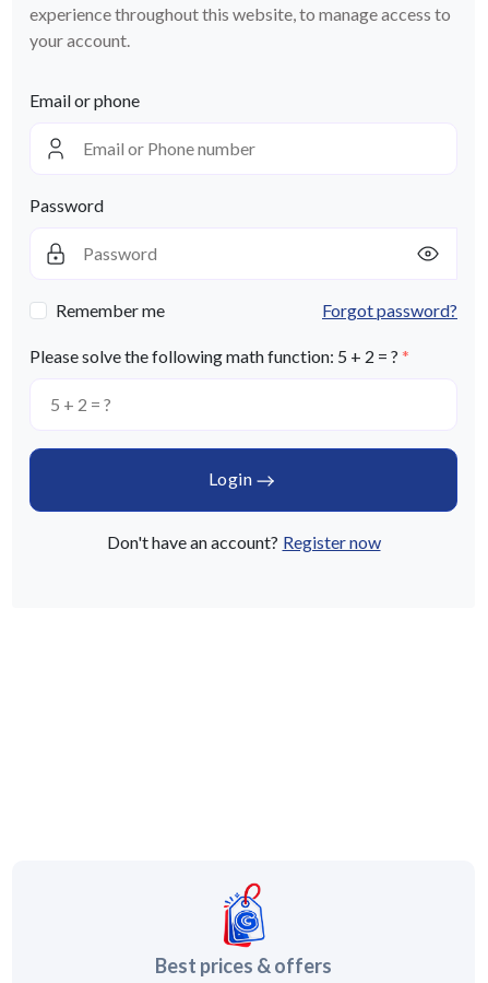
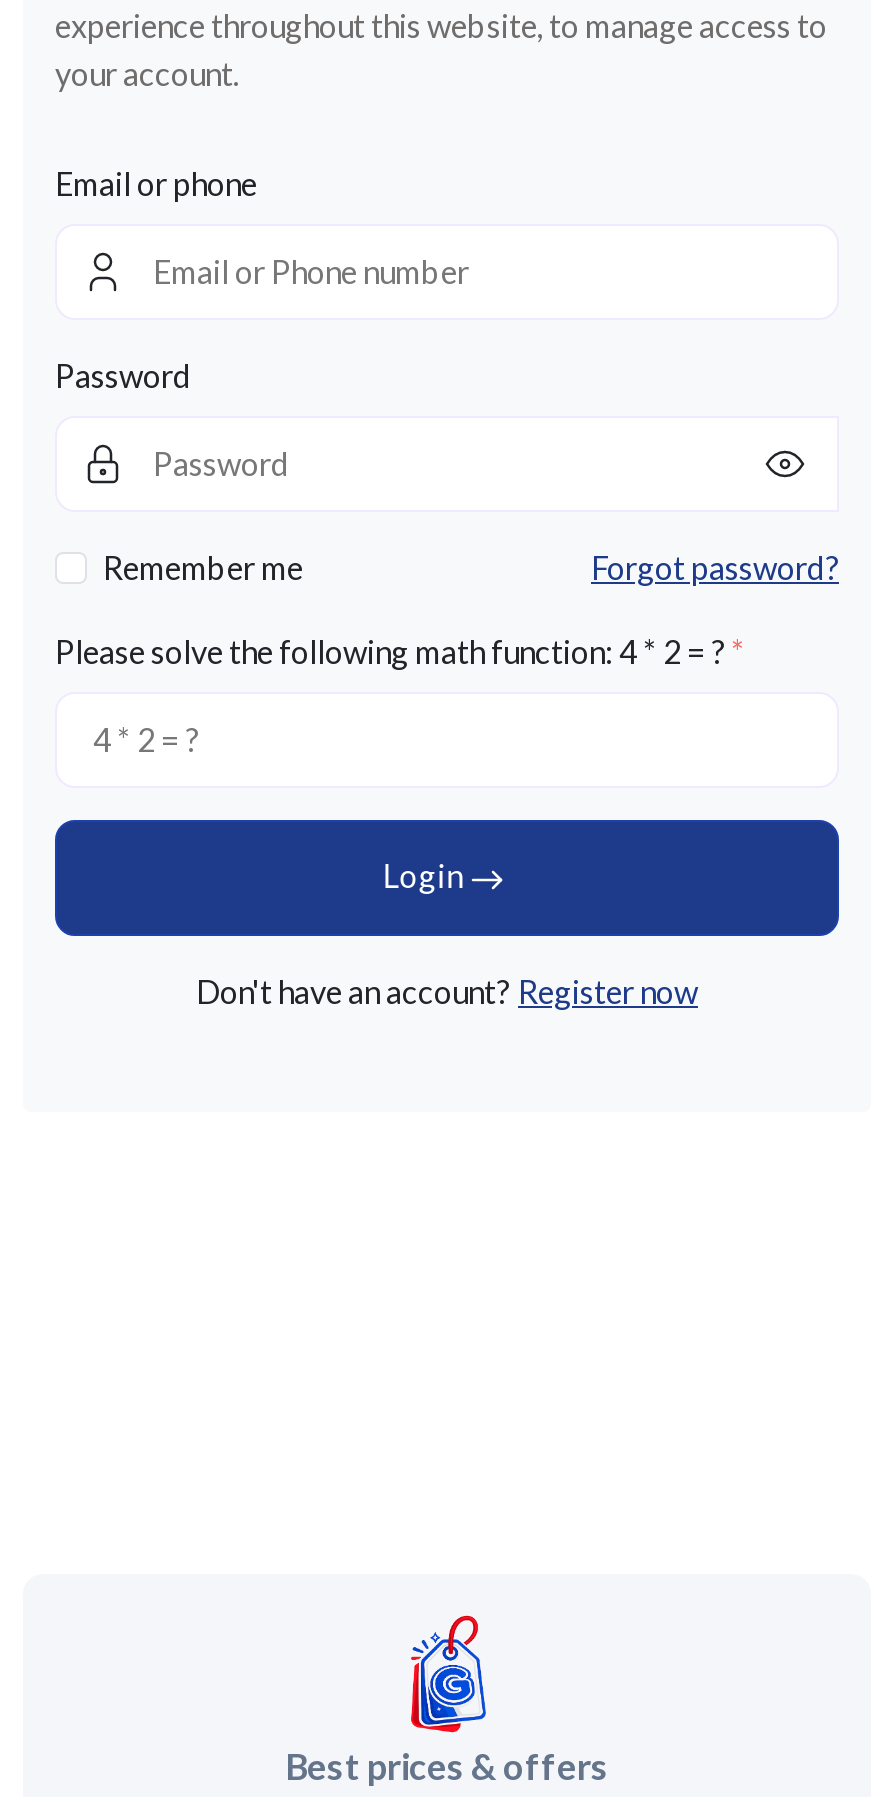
[29,346,402,366] Please solve the following math function: 5 + 2 = ? -> [55,632,731,670] Please solve the following math function: 4 * 2 = ?

